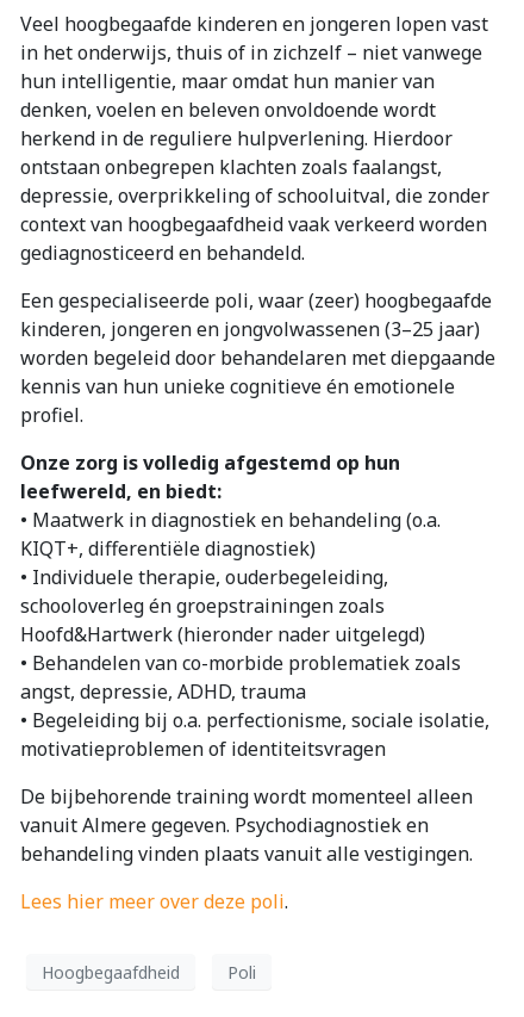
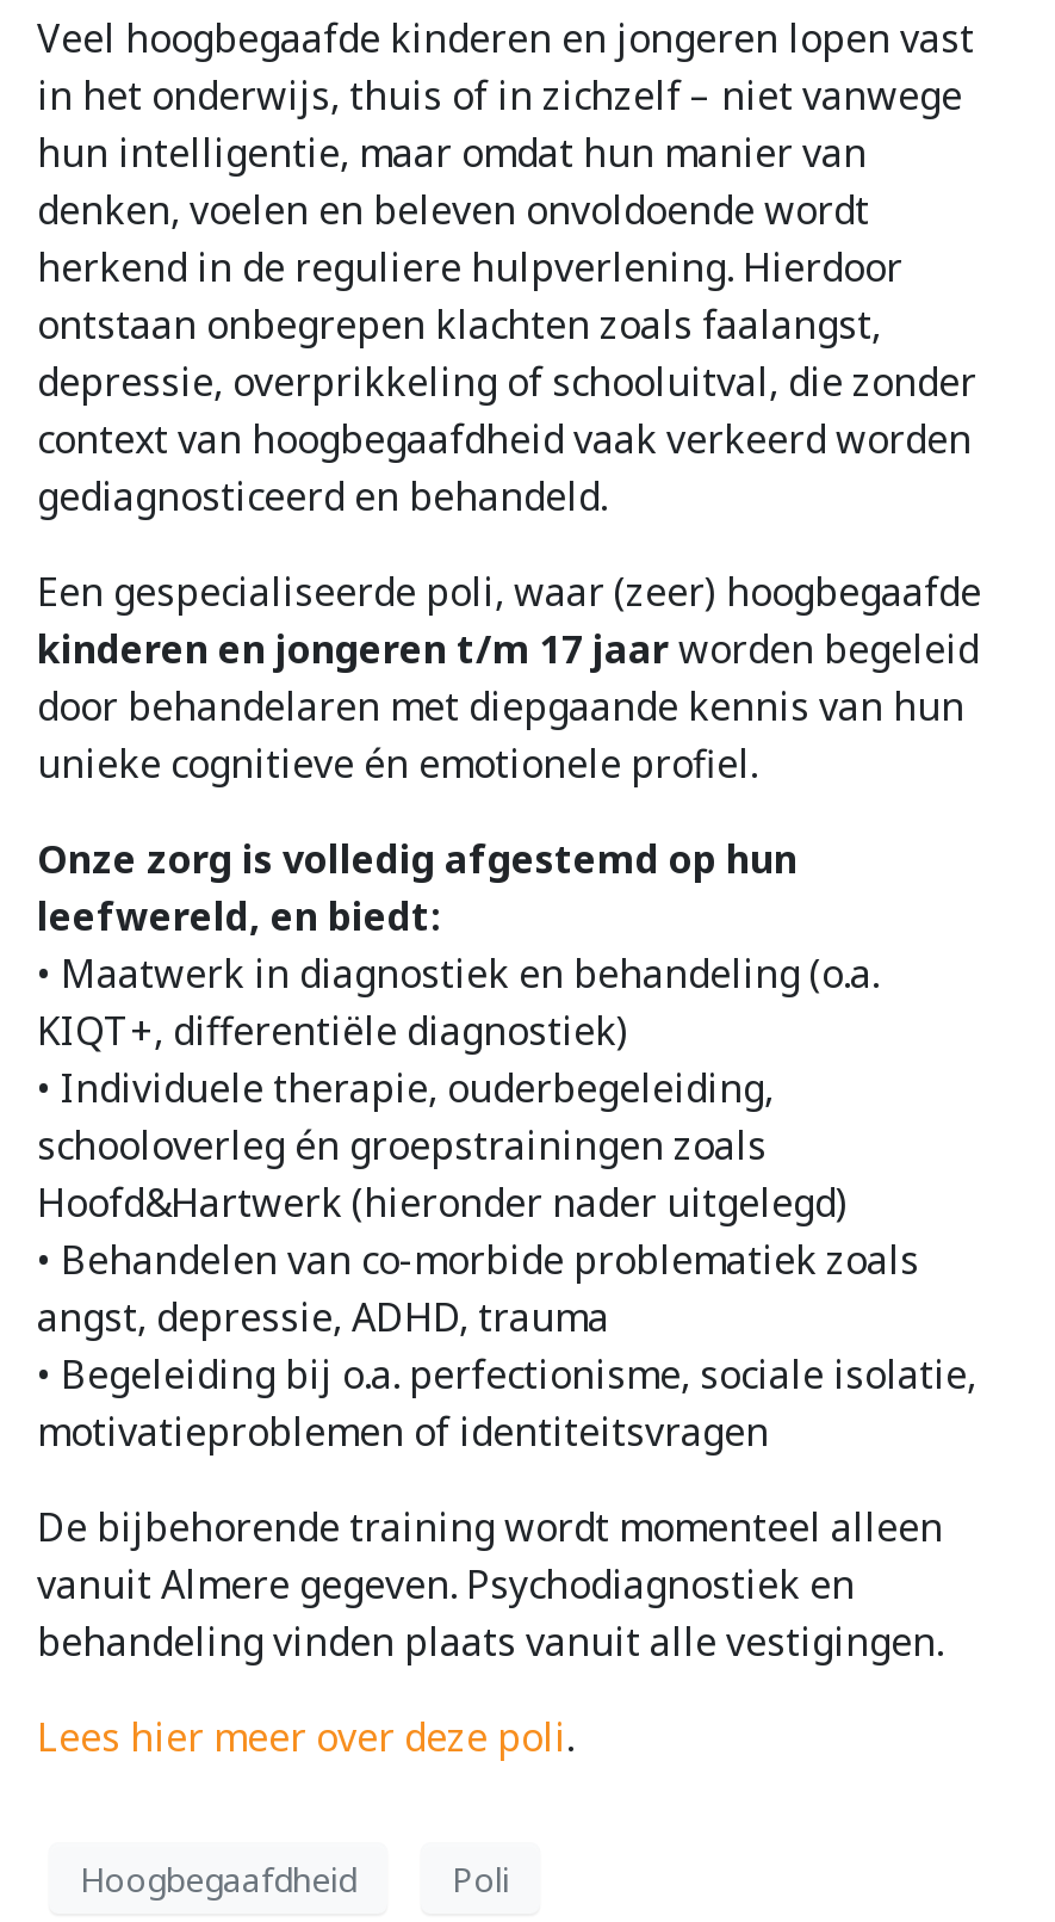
[20,316,495,428] kinderen, jongeren en jongvolwassenen (3–25 jaar) | worden begeleid door behandelaren met diepgaande | kennis van hun unieke cognitieve én emotionele | profiel. -> [37,623,979,790] kinderen en jongeren t/m 17 jaar worden begeleid | door behandelaren met diepgaande kennis van hun | unieke cognitieve én emotionele profiel.

